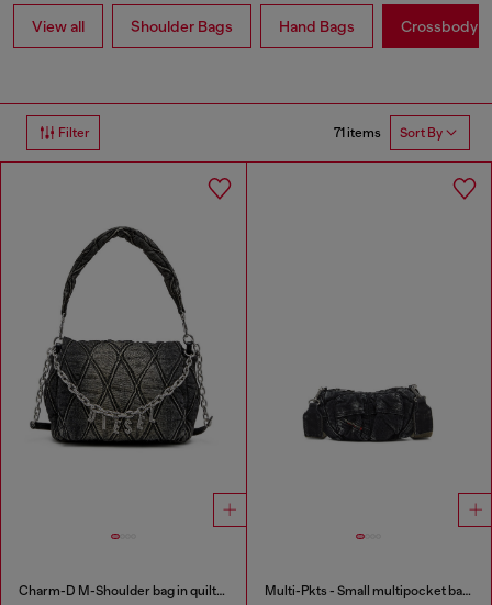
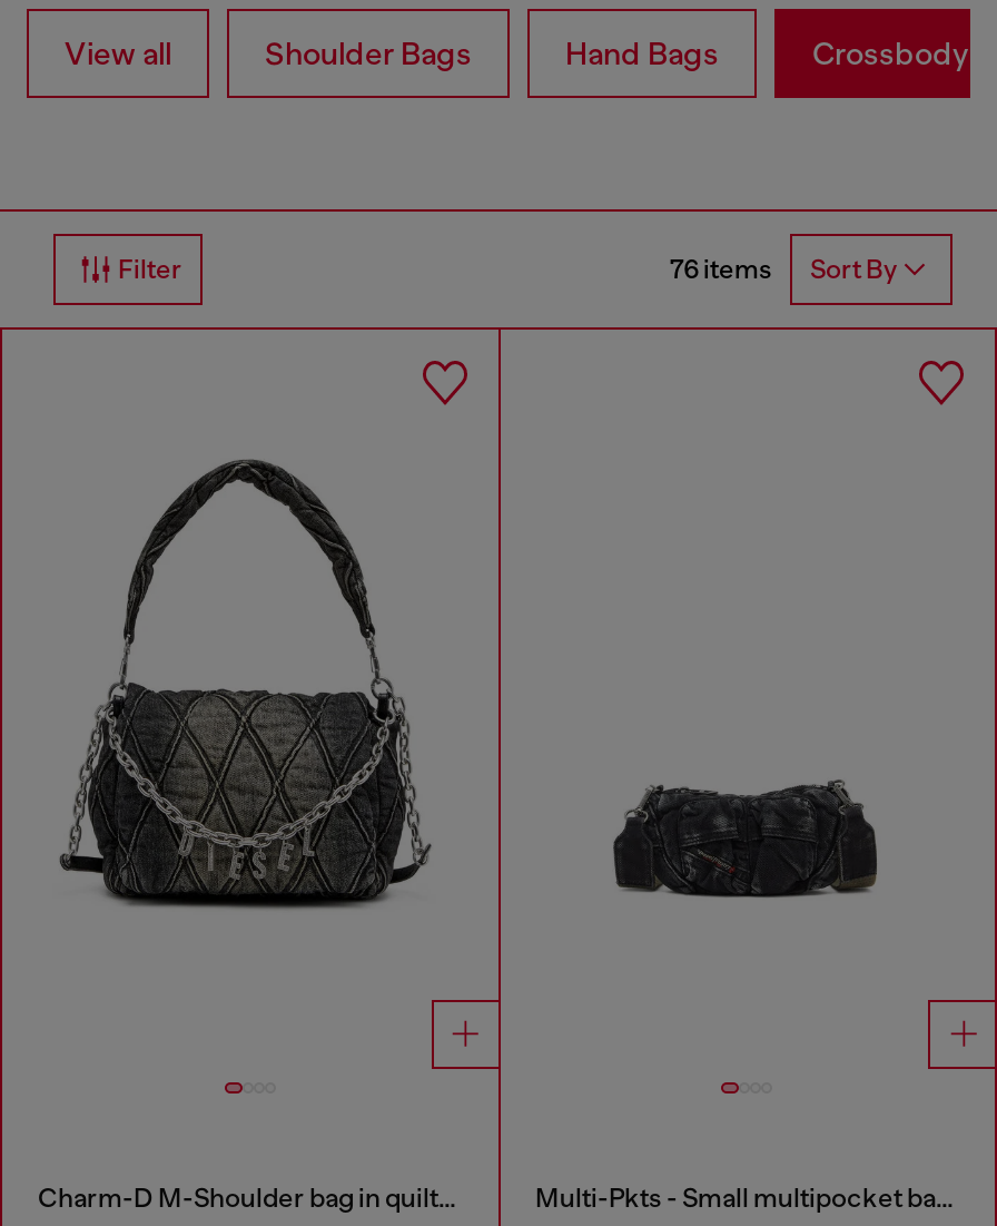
[334,125,443,141] 71 items Sort By -> [670,254,897,286] 76 items Sort By

